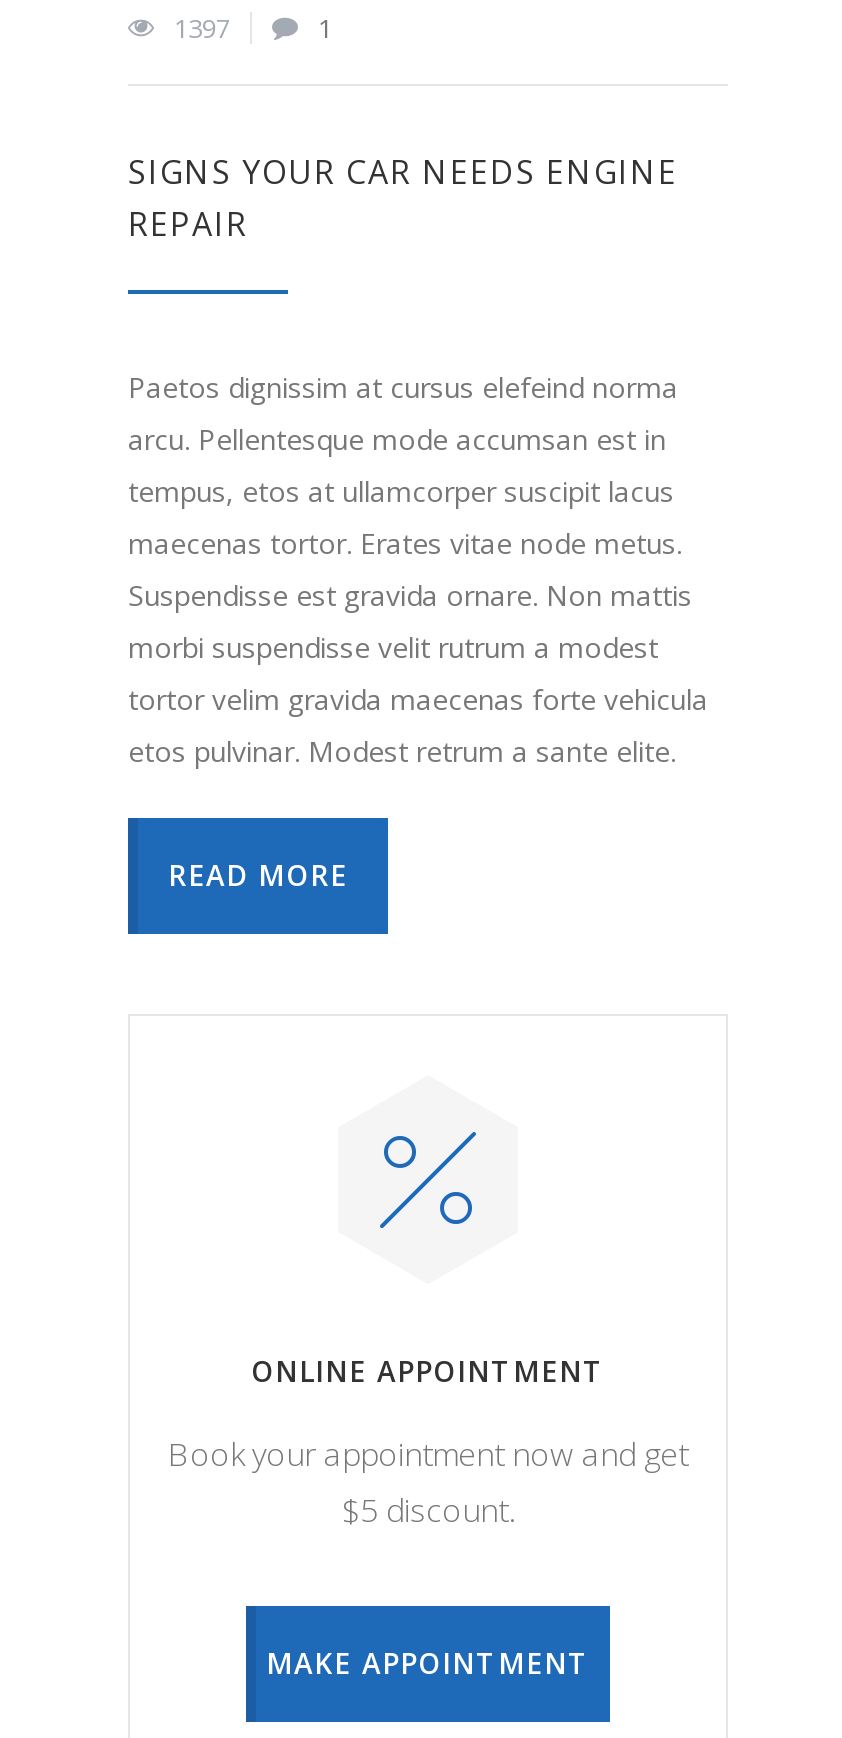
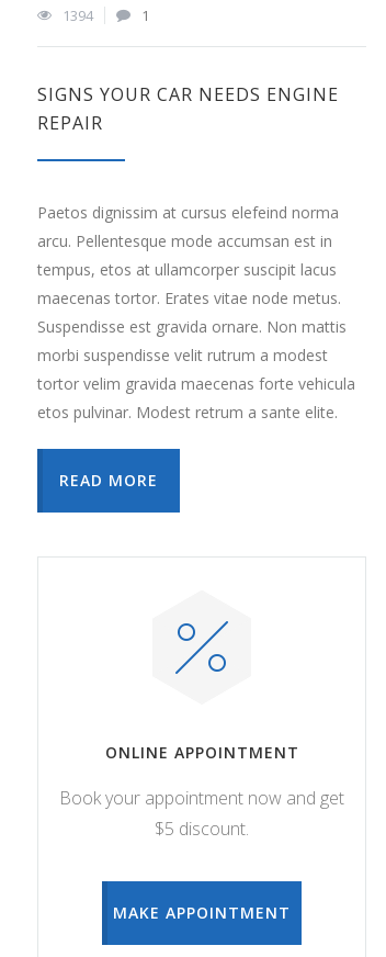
[174,10,230,46] 1397 -> [63,6,93,25] 1394

